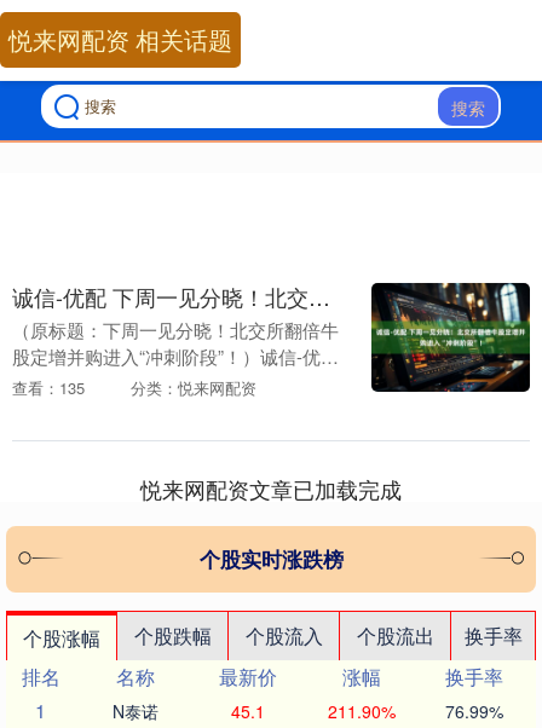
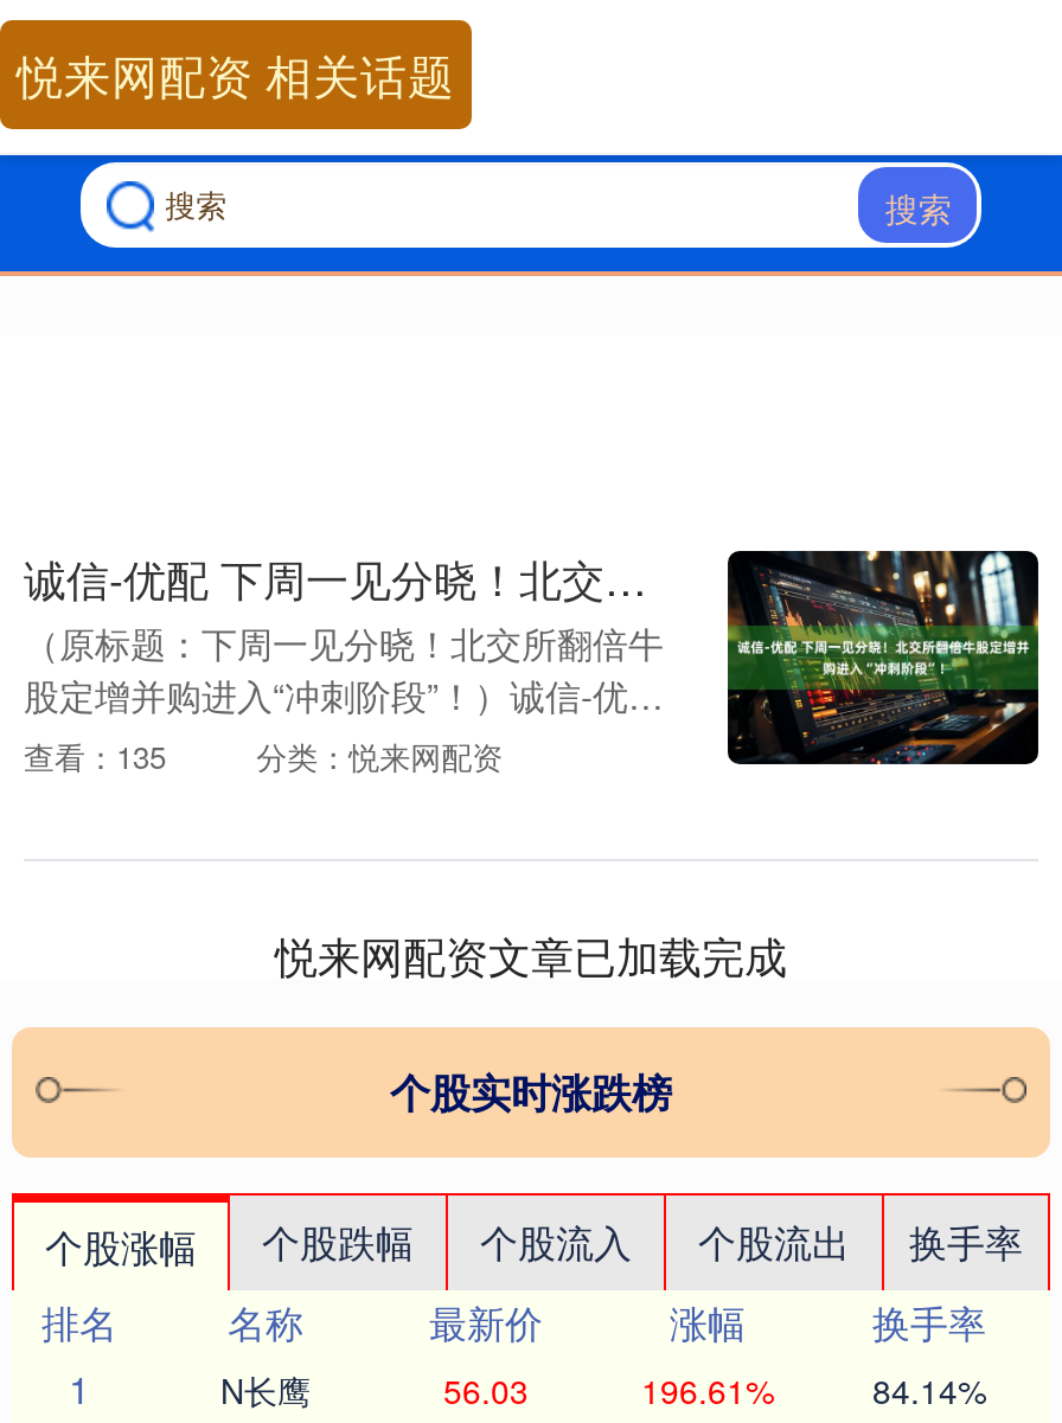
[113,699,158,723] N泰诺 -> [220,1366,311,1414] N长鹰
[231,699,265,723] 45.1 -> [443,1366,529,1414] 56.03
[327,699,395,723] 211.90% -> [641,1366,774,1414] 196.61%
[445,699,503,723] 76.99% -> [872,1366,986,1414] 84.14%

